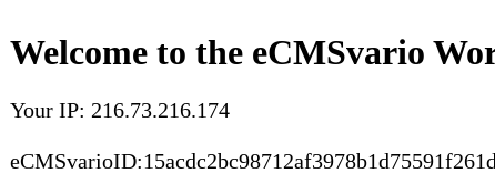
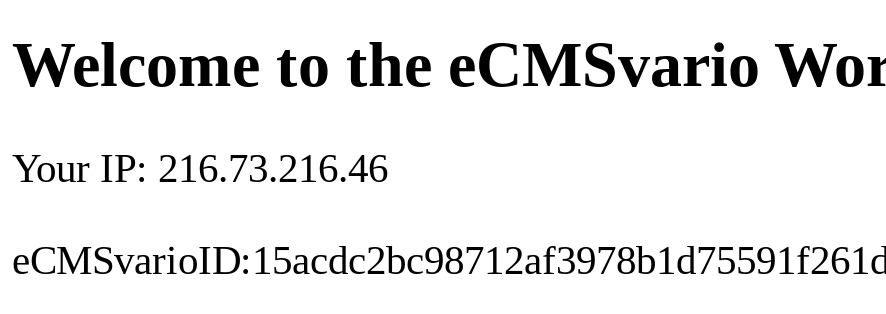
[10,97,230,122] Your IP: 216.73.216.174 -> [12,146,388,190] Your IP: 216.73.216.46

